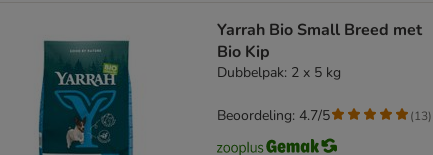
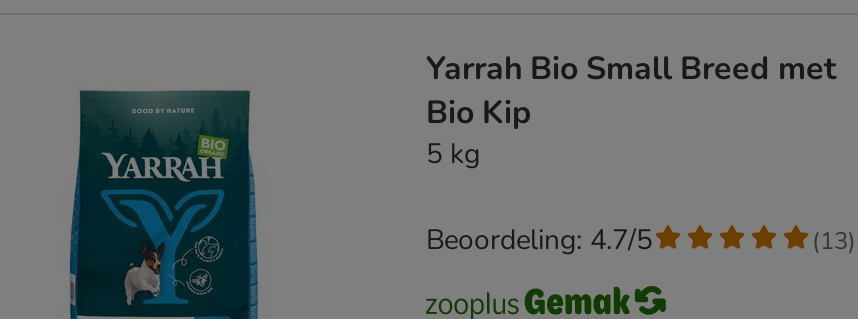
[217,63,341,82] Dubbelpak: 2 x 5 kg -> [426,135,480,173] 5 kg

